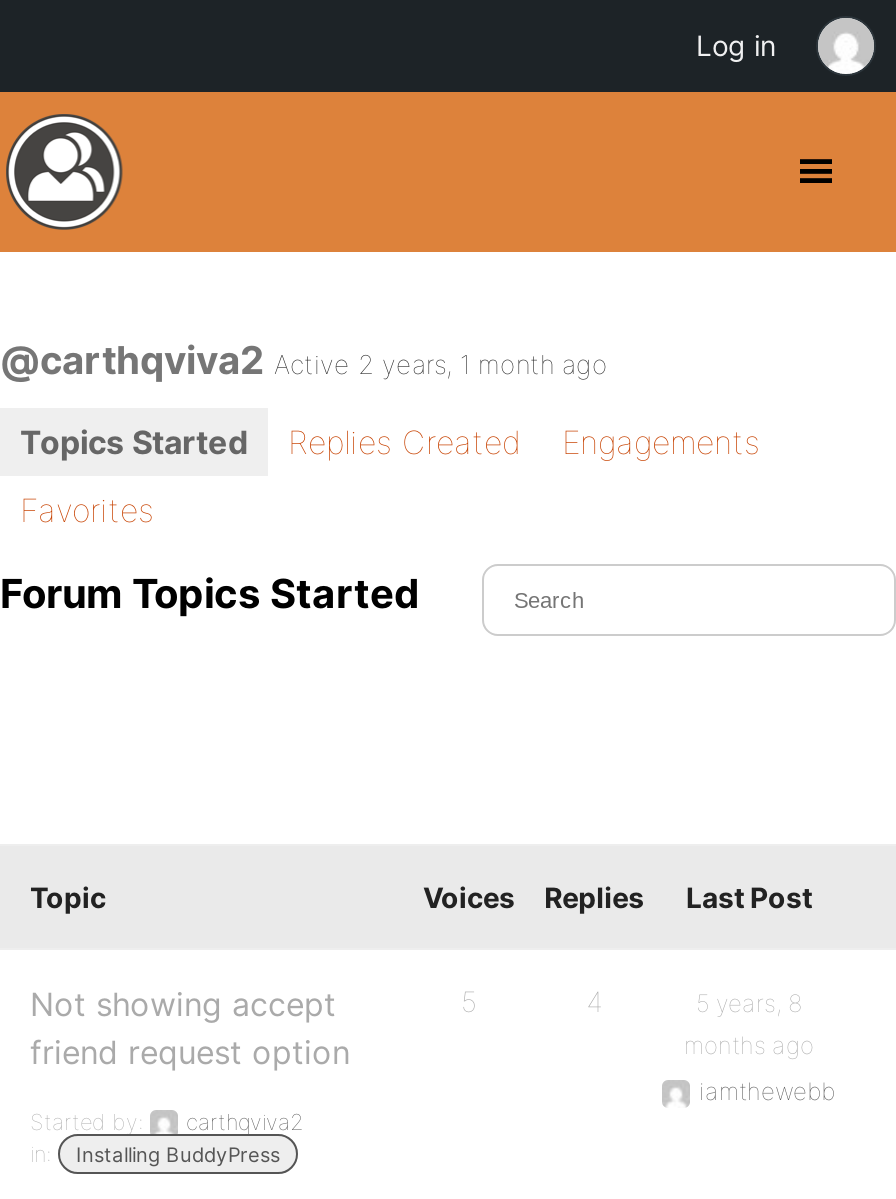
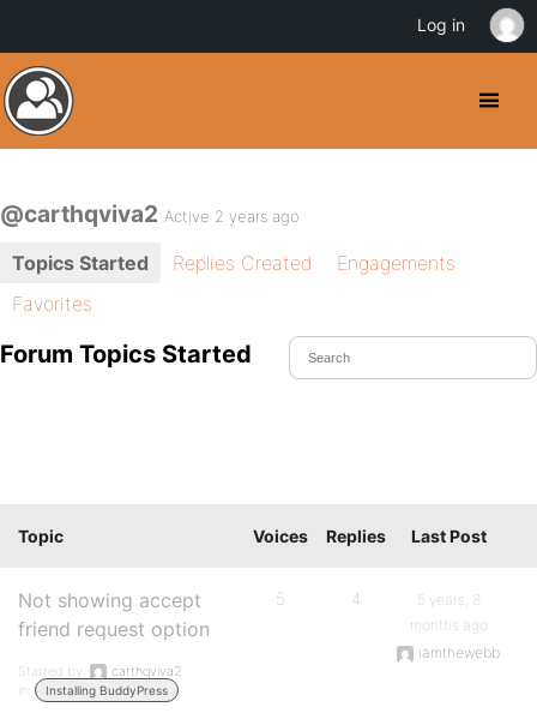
[0,336,608,384] @carthqviva2 Active 2 years, 1 month ago -> [0,199,300,228] @carthqviva2 Active 2 years ago

